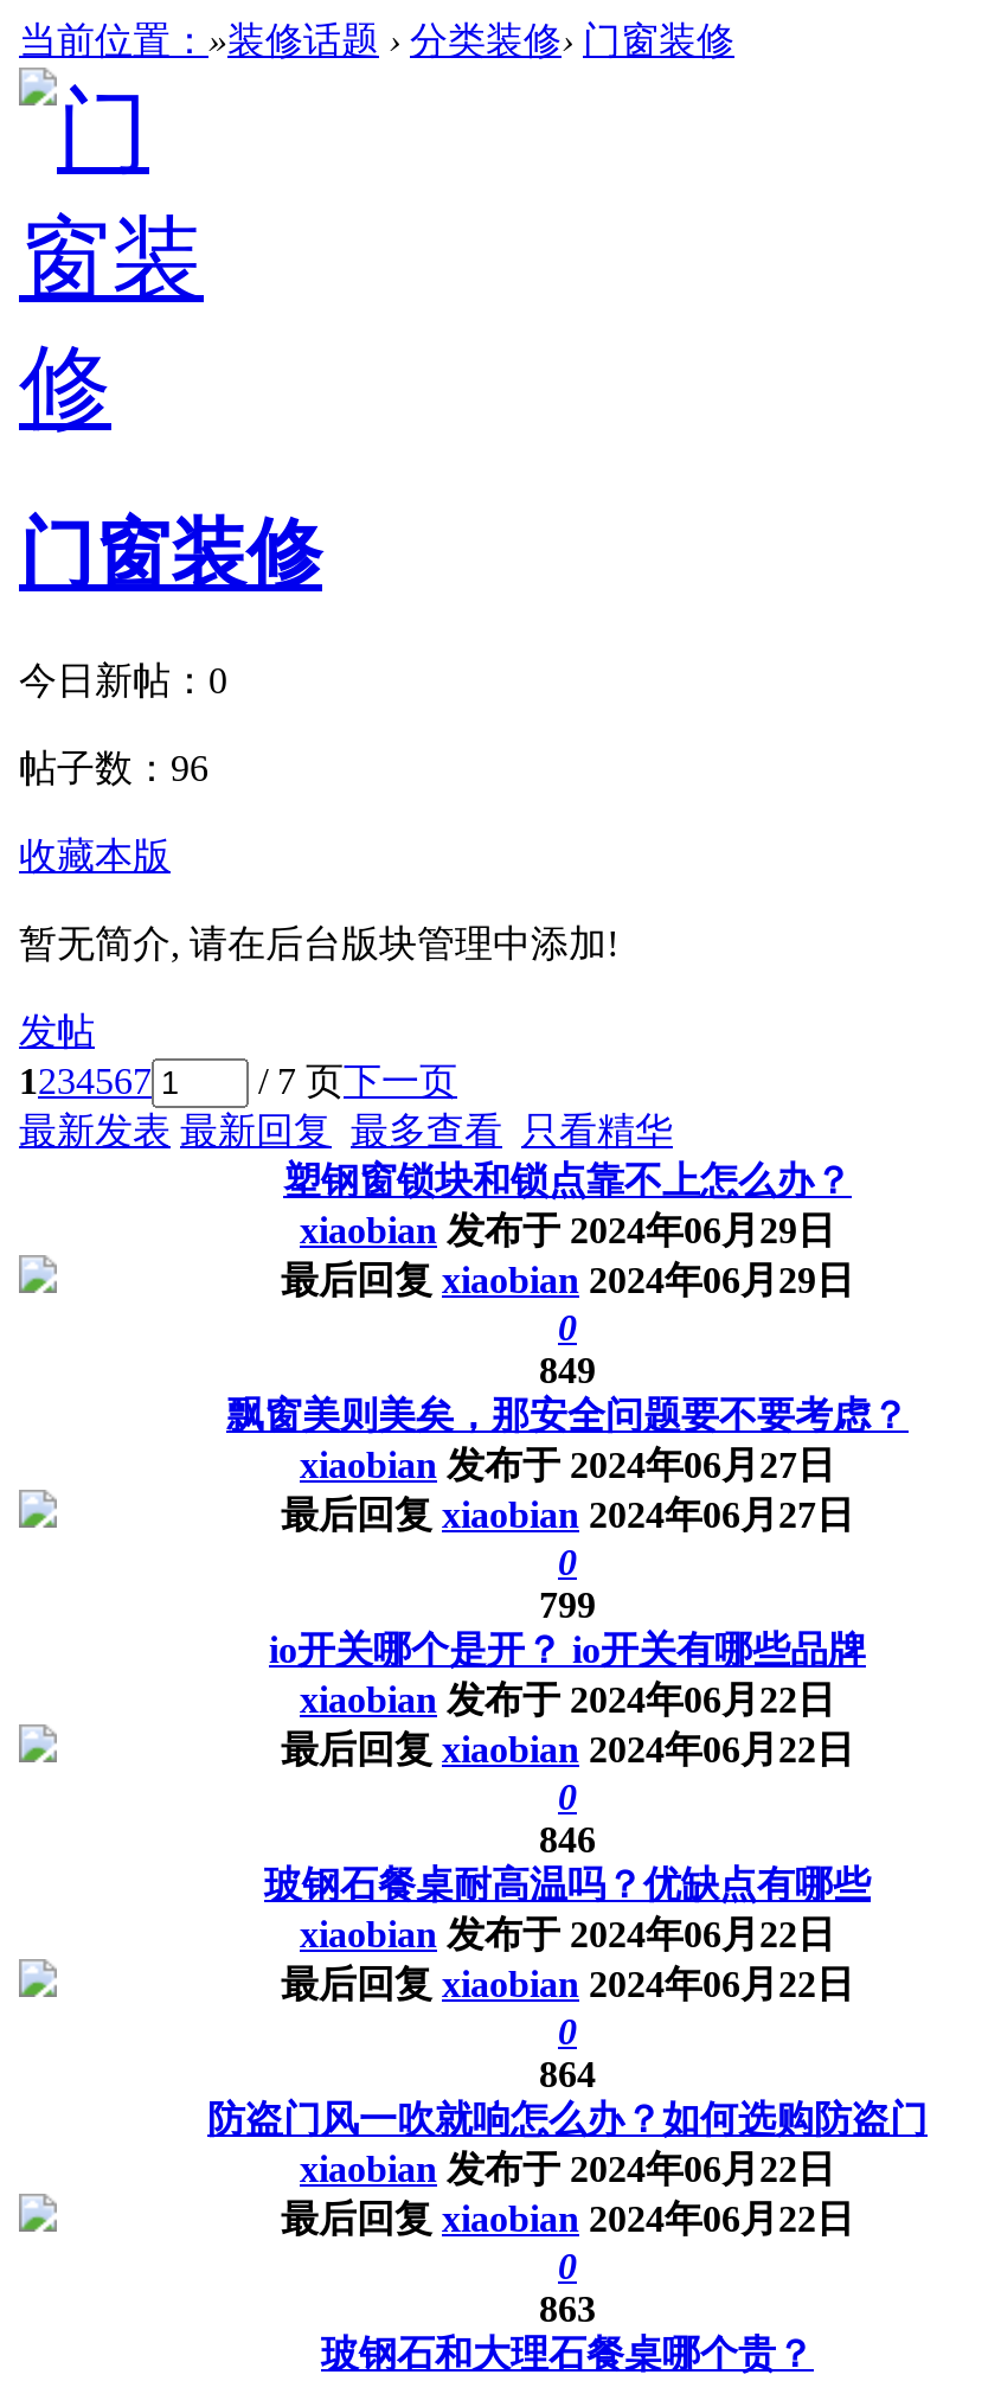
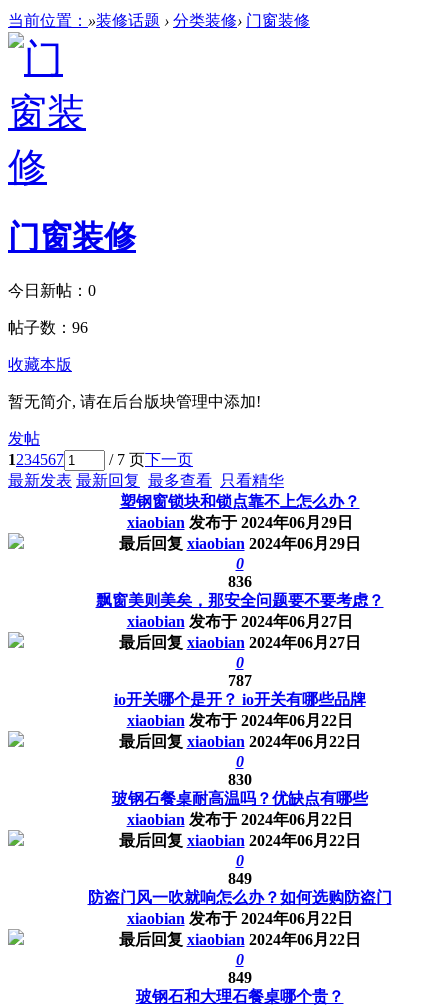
[539,1351,596,1391] 849 -> [227,573,251,590] 836
[539,1585,596,1626] 799 -> [227,672,251,689] 787
[539,1820,596,1860] 846 -> [227,771,251,788] 830
[539,2055,596,2095] 864 -> [227,870,251,887] 849
[539,2289,596,2330] 863 -> [227,969,251,986] 849

